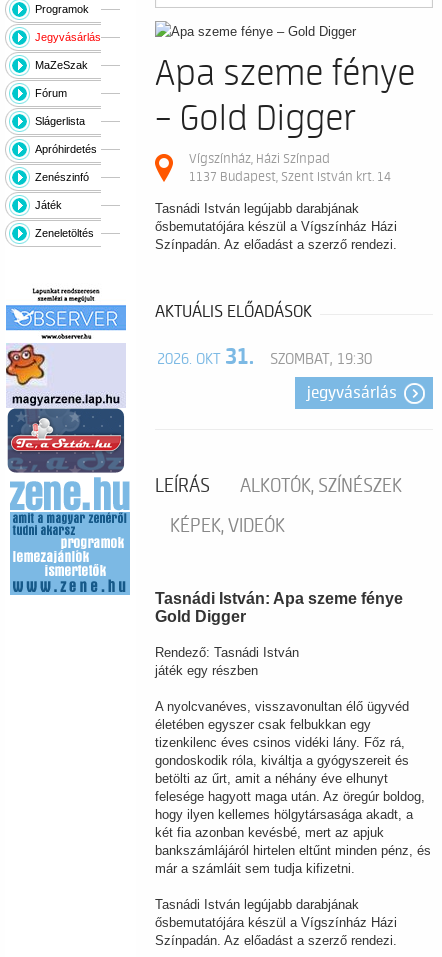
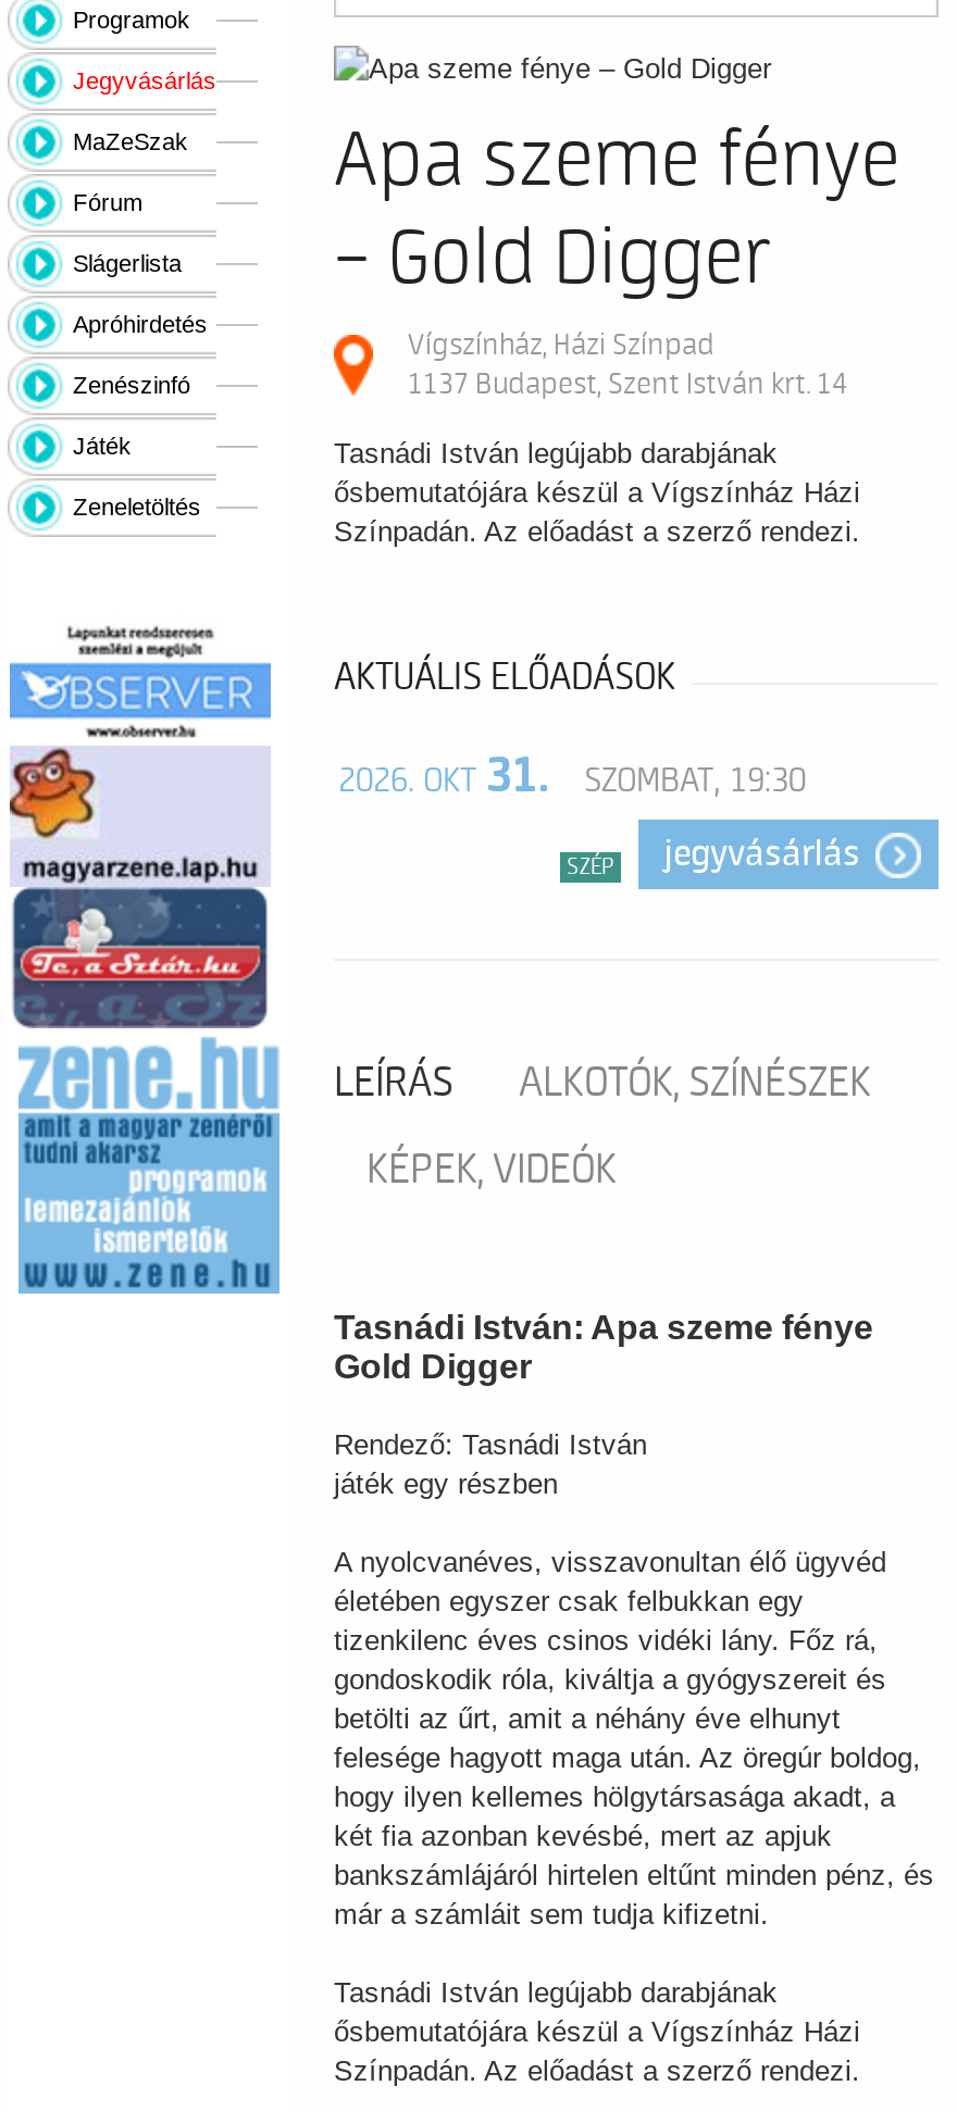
none -> [567,854,614,880] SZÉP
[9,486,131,596] [image] -> [16,1083,279,1320] [image]

